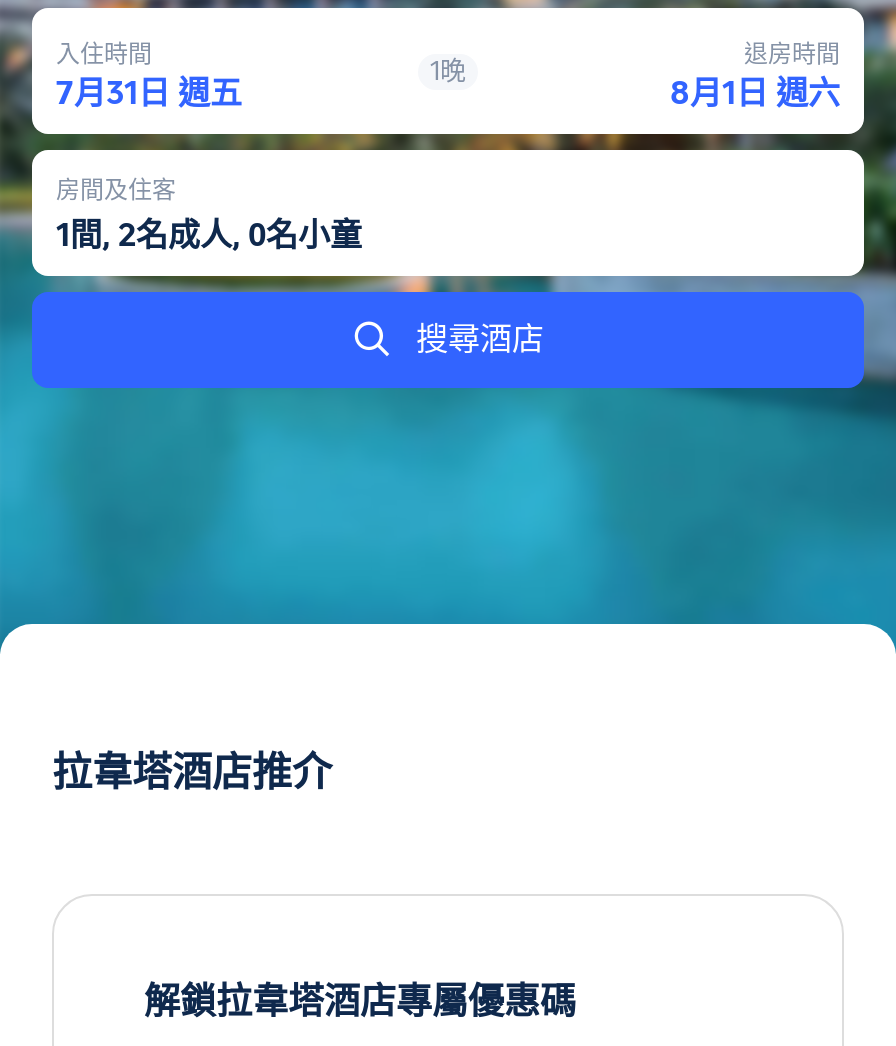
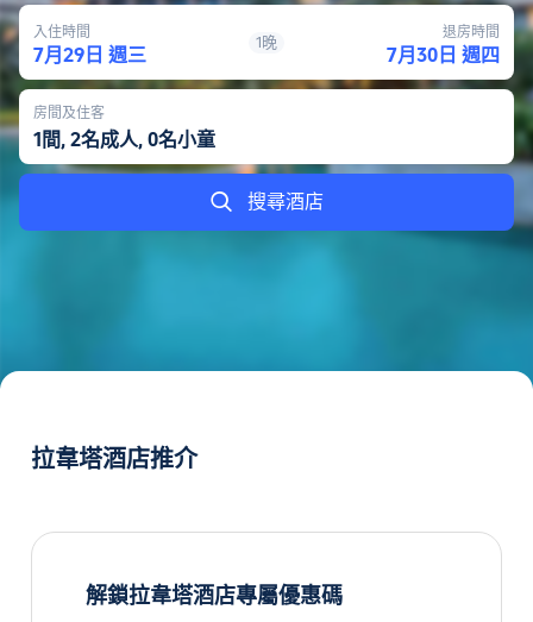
[56,73,242,111] 7月31日 週五 -> [33,43,146,66] 7月29日 週三
[670,73,840,111] 8月1日 週六 -> [387,43,500,66] 7月30日 週四

